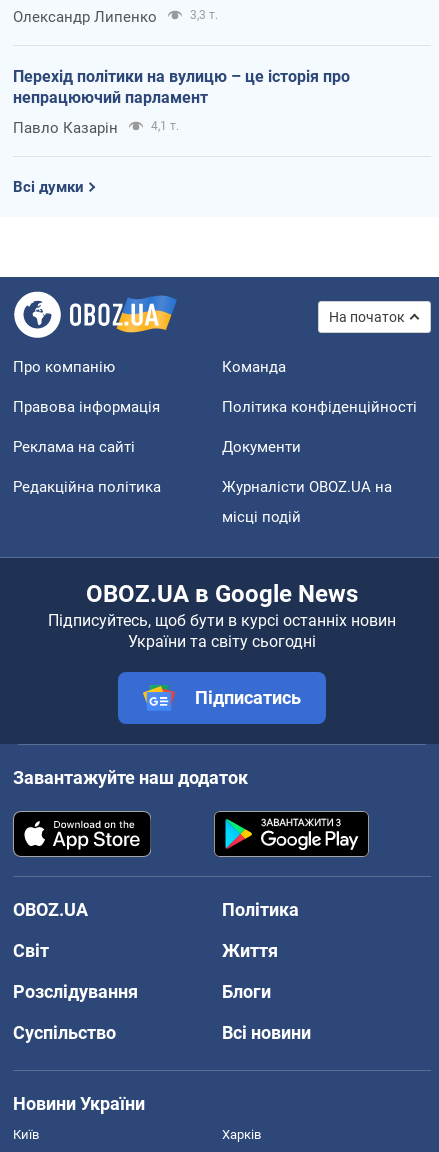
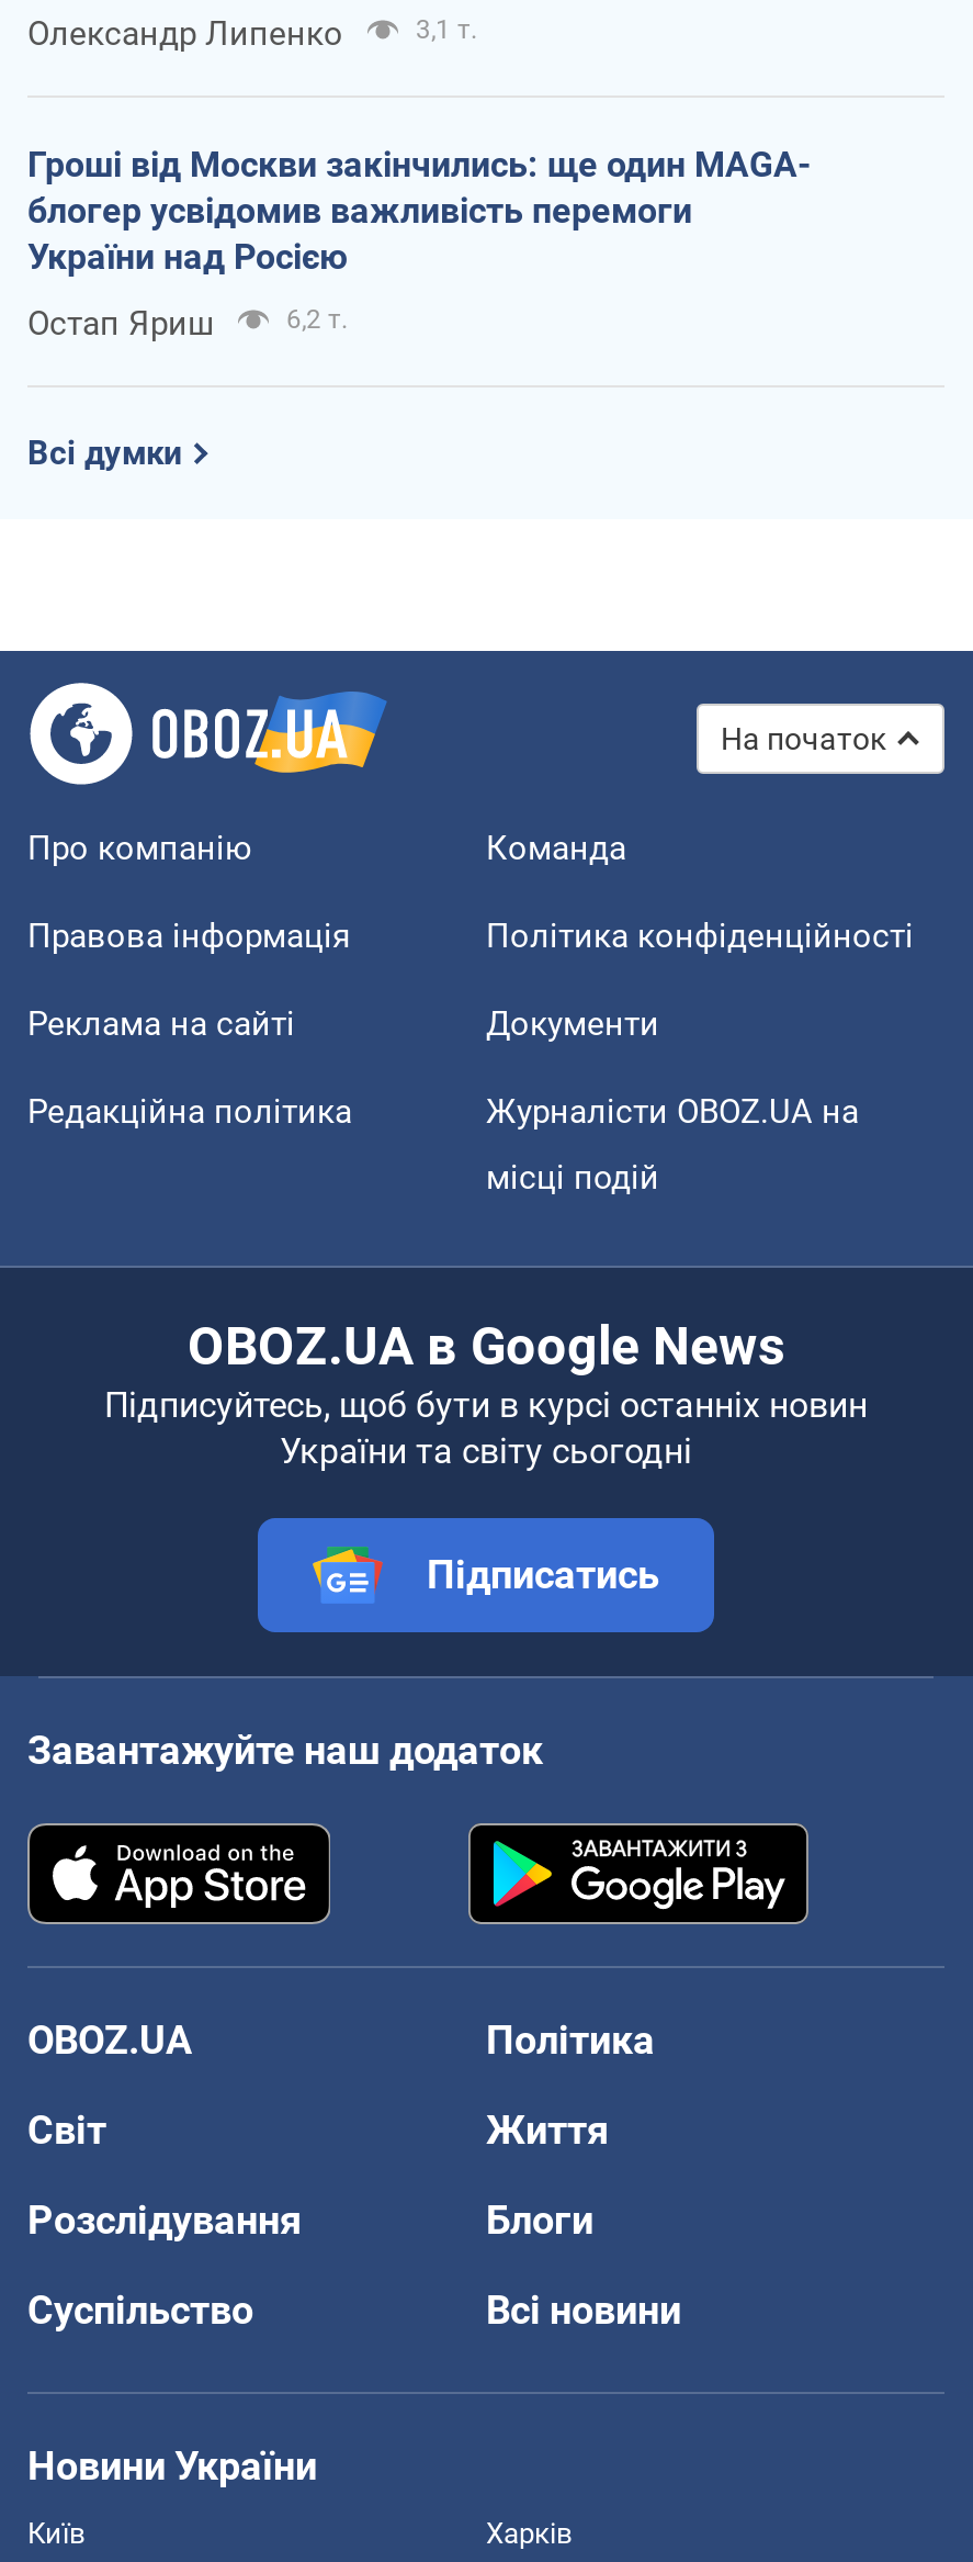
[190,8,218,22] 3,3 т. -> [416,14,477,44] 3,1 т.
[13,67,350,107] Перехід політики на вулицю – це історія про | непрацюючий парламент -> [27,143,811,277] Гроші від Москви закінчились: ще один MAGA- | блогер усвідомив важливість перемоги | України над Росією
[13,119,179,137] Павло Казарін | 4,1 т. -> [27,303,348,343] Остап Яриш | 6,2 т.

